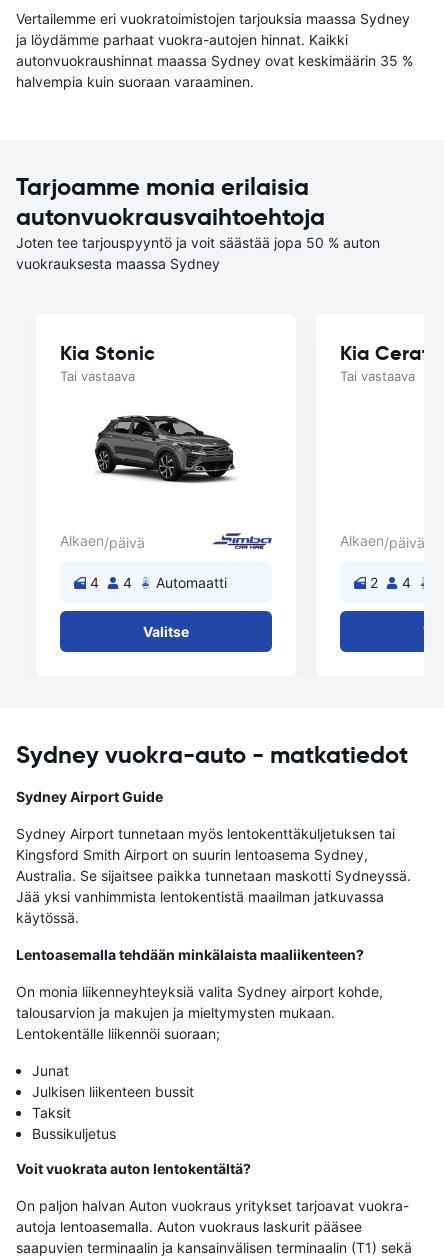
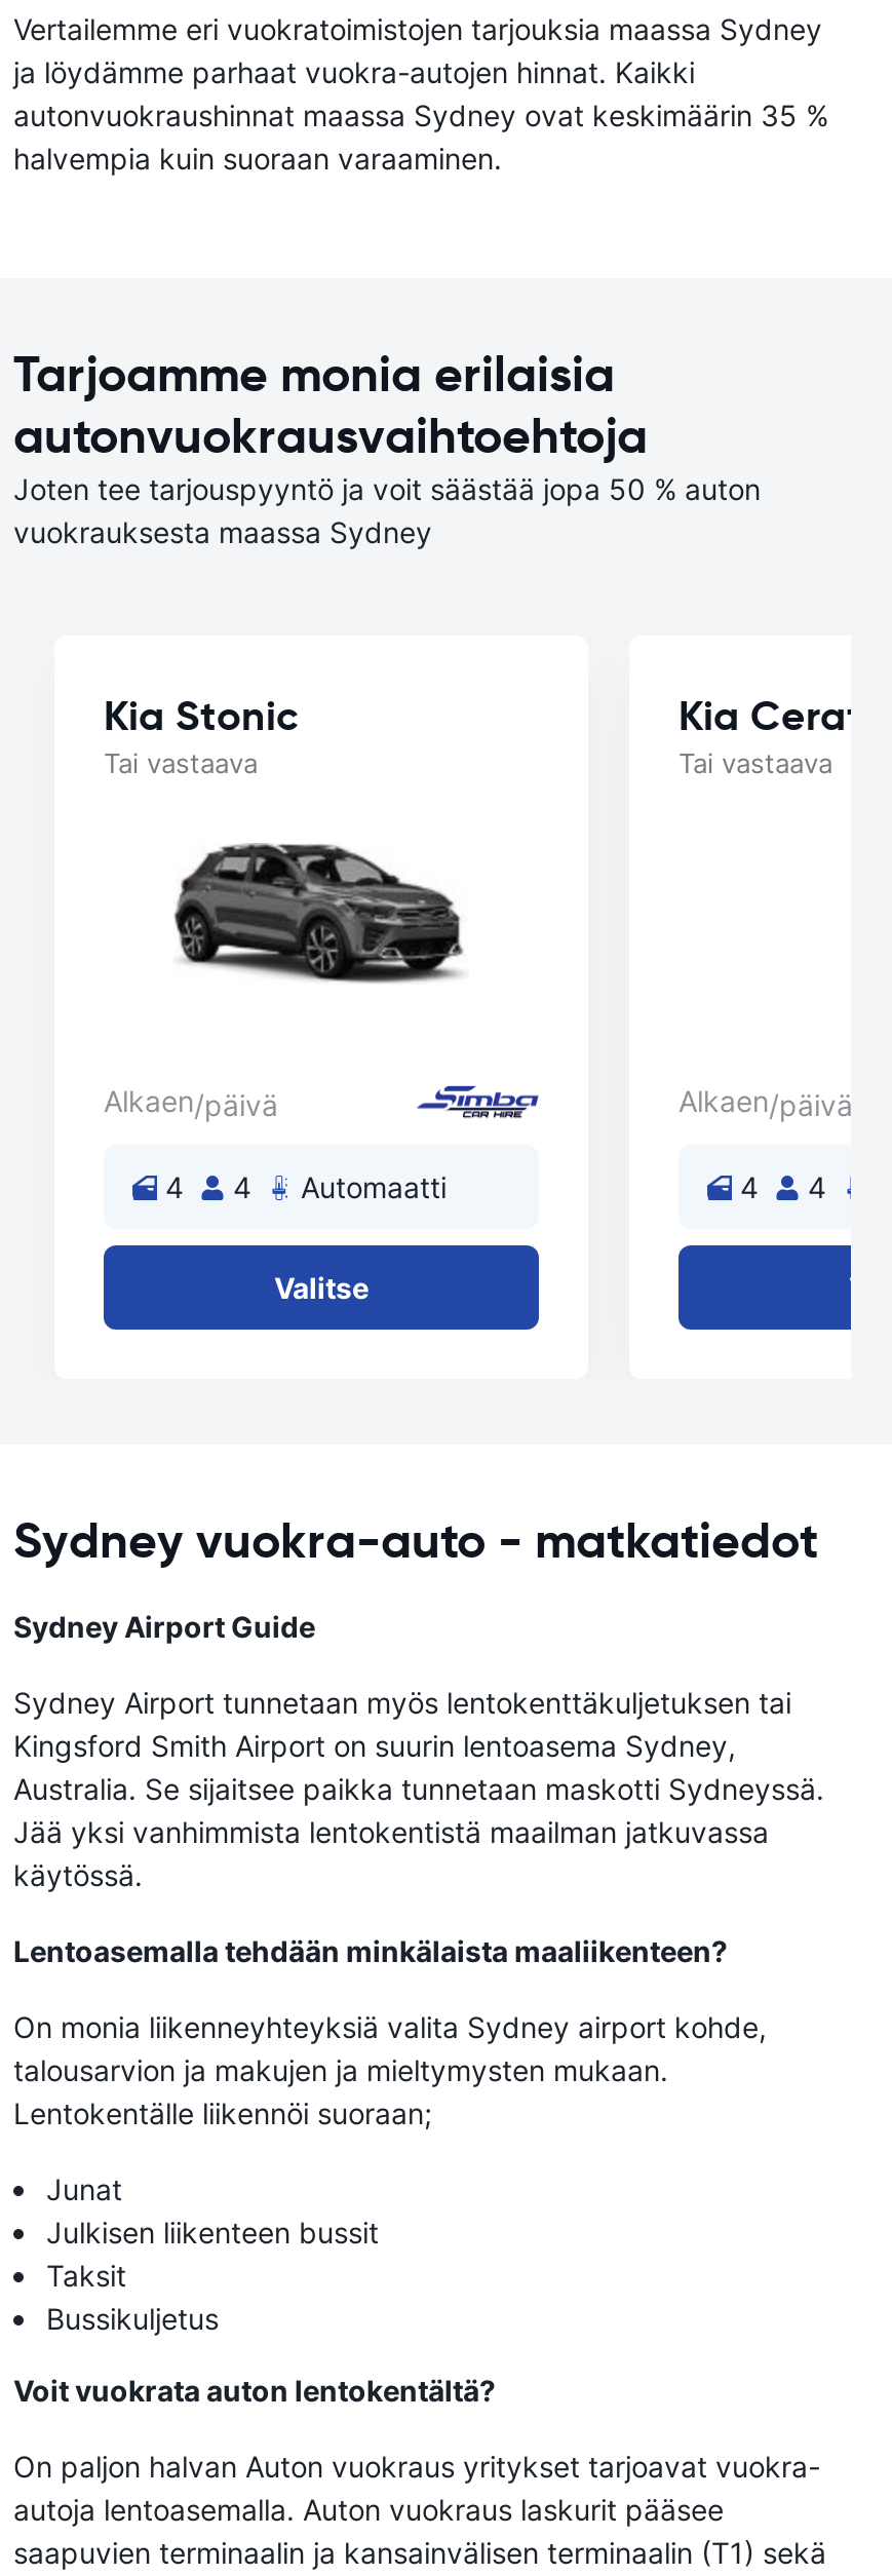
[370,574,378,591] 2 -> [740,1169,759,1204] 4

